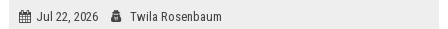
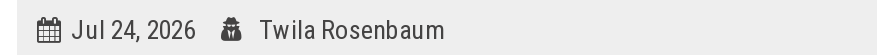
[36,9,222,24] Jul 22, 2026 Twila Rosenbaum -> [71,15,443,45] Jul 24, 2026 Twila Rosenbaum

